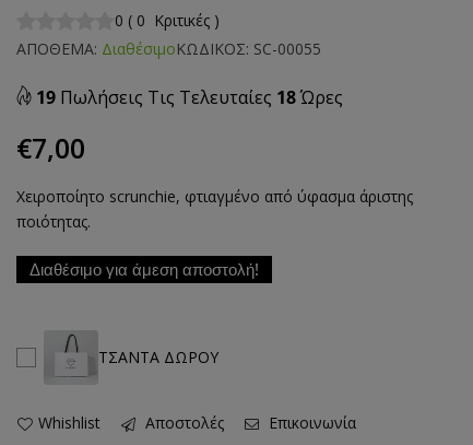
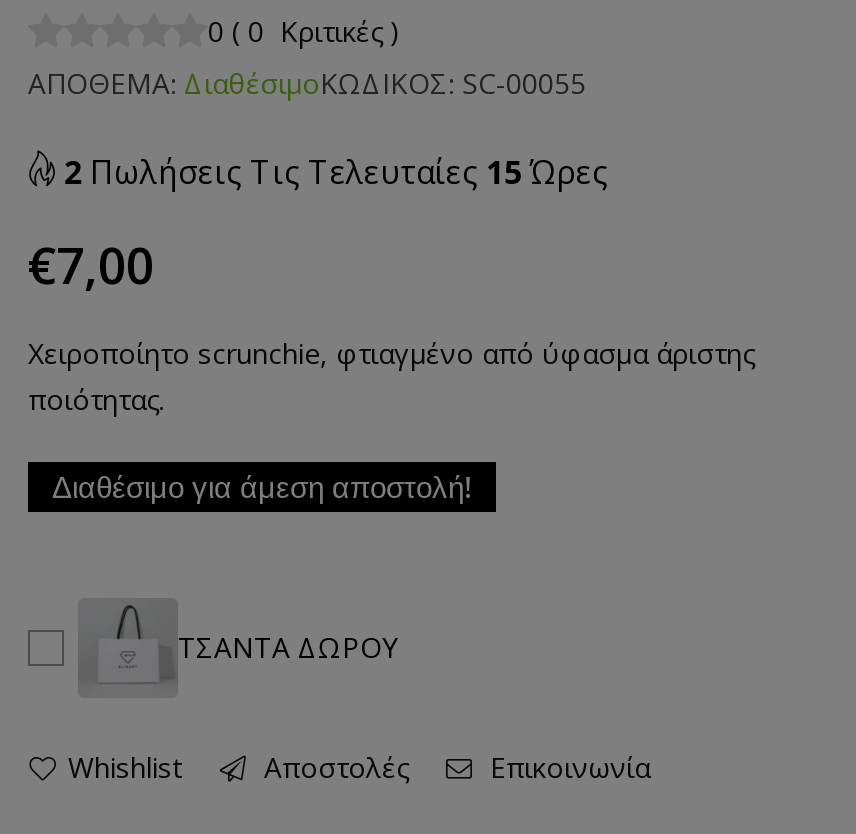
[36,85,343,109] 19 Πωλήσεις Τις Τελευταίες 18 Ώρες -> [64,149,608,193] 2 Πωλήσεις Τις Τελευταίες 15 Ώρες

